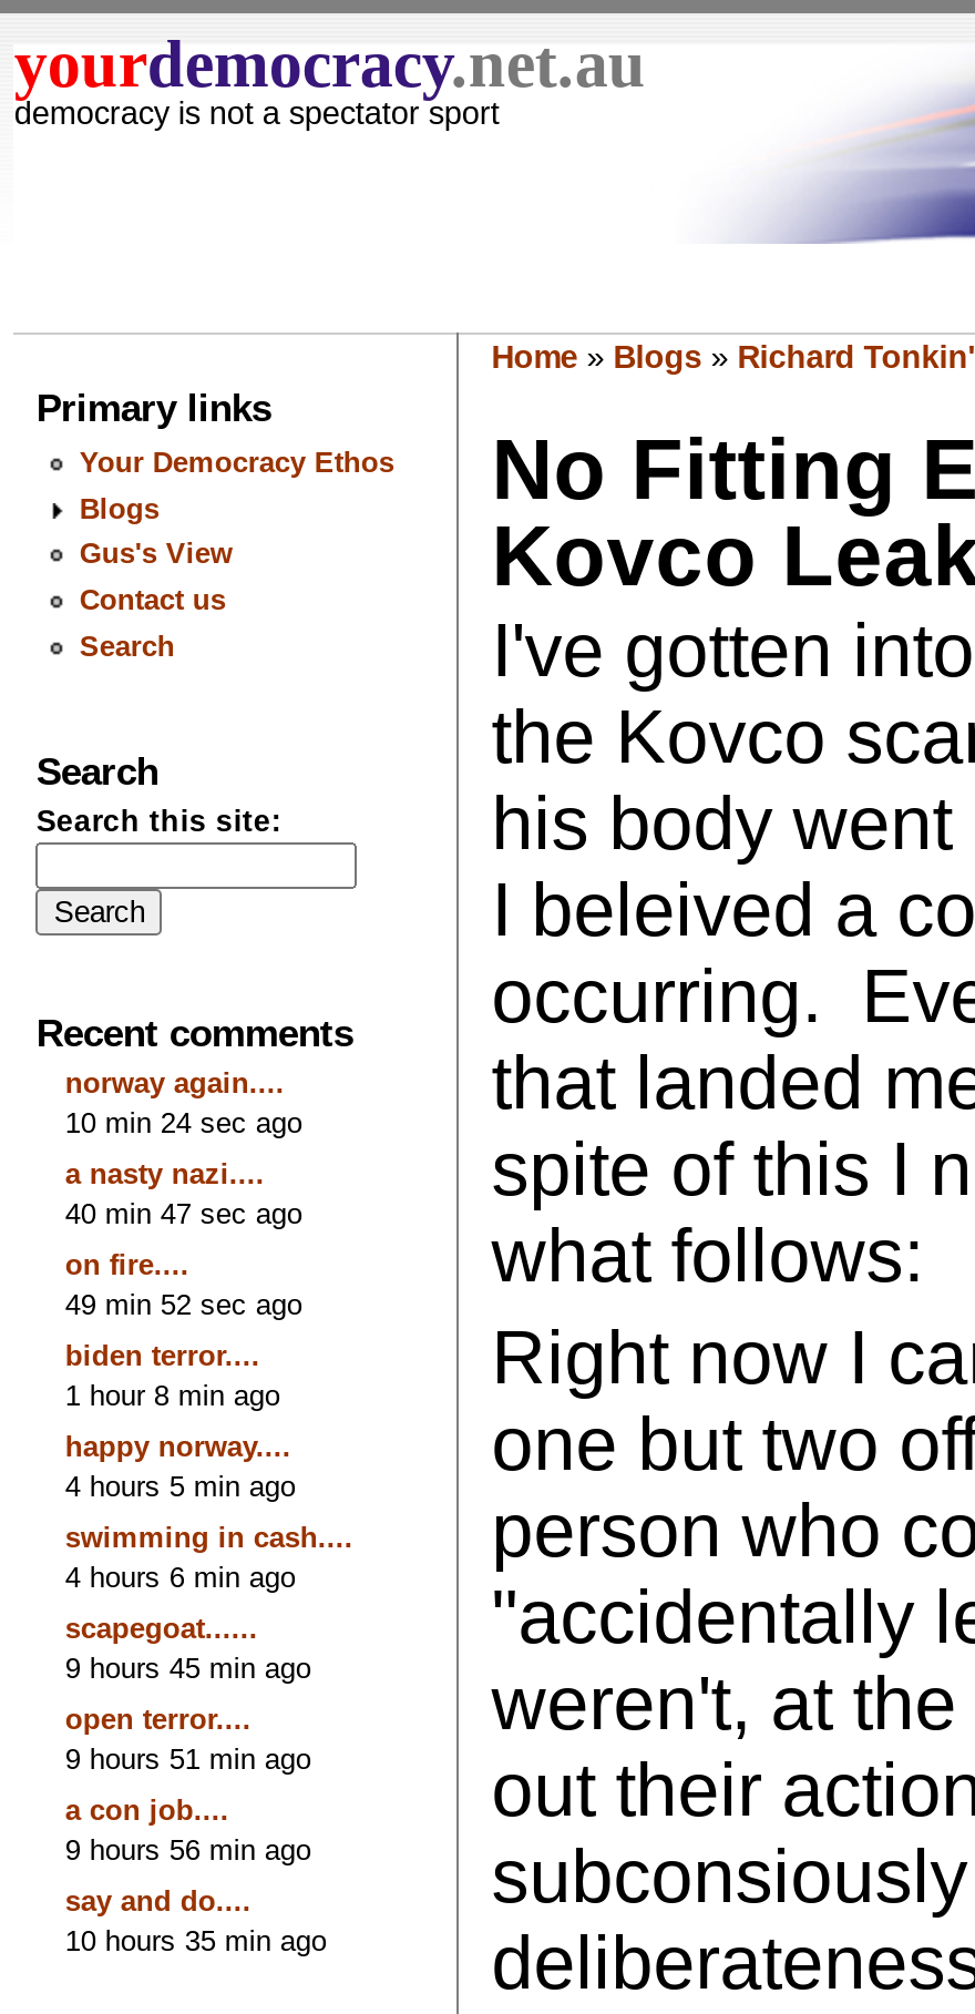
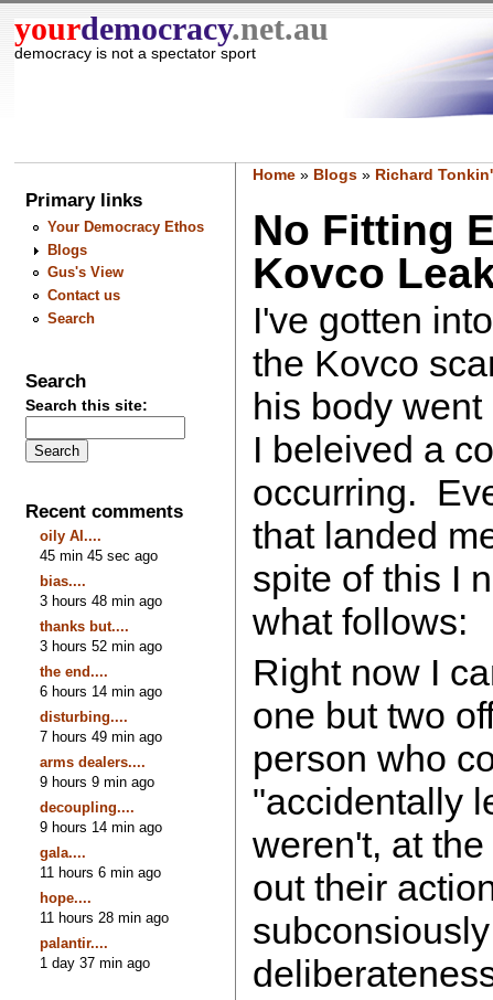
[65,1065,302,1138] norway again.... | 10 min 24 sec ago -> [40,527,158,563] oily AI.... | 45 min 45 sec ago
[65,1156,302,1229] a nasty nazi.... | 40 min 47 sec ago -> [40,572,163,609] bias.... | 3 hours 48 min ago
[65,1247,302,1320] on fire.... | 49 min 52 sec ago -> [40,618,163,654] thanks but.... | 3 hours 52 min ago
[65,1338,280,1411] biden terror.... | 1 hour 8 min ago -> [40,663,163,699] the end.... | 6 hours 14 min ago
[65,1429,296,1502] happy norway.... | 4 hours 5 min ago -> [40,708,163,744] disturbing.... | 7 hours 49 min ago
[65,1520,353,1593] swimming in cash.... | 4 hours 6 min ago -> [40,753,155,790] arms dealers.... | 9 hours 9 min ago
[65,1611,311,1684] scapegoat...... | 9 hours 45 min ago -> [40,799,163,835] decoupling.... | 9 hours 14 min ago
[65,1701,311,1775] open terror.... | 9 hours 51 min ago -> [40,844,161,880] gala.... | 11 hours 6 min ago
[65,1792,311,1865] a con job.... | 9 hours 56 min ago -> [40,889,169,925] hope.... | 11 hours 28 min ago
[65,1883,327,1956] say and do.... | 10 hours 35 min ago -> [40,934,150,971] palantir.... | 1 day 37 min ago

